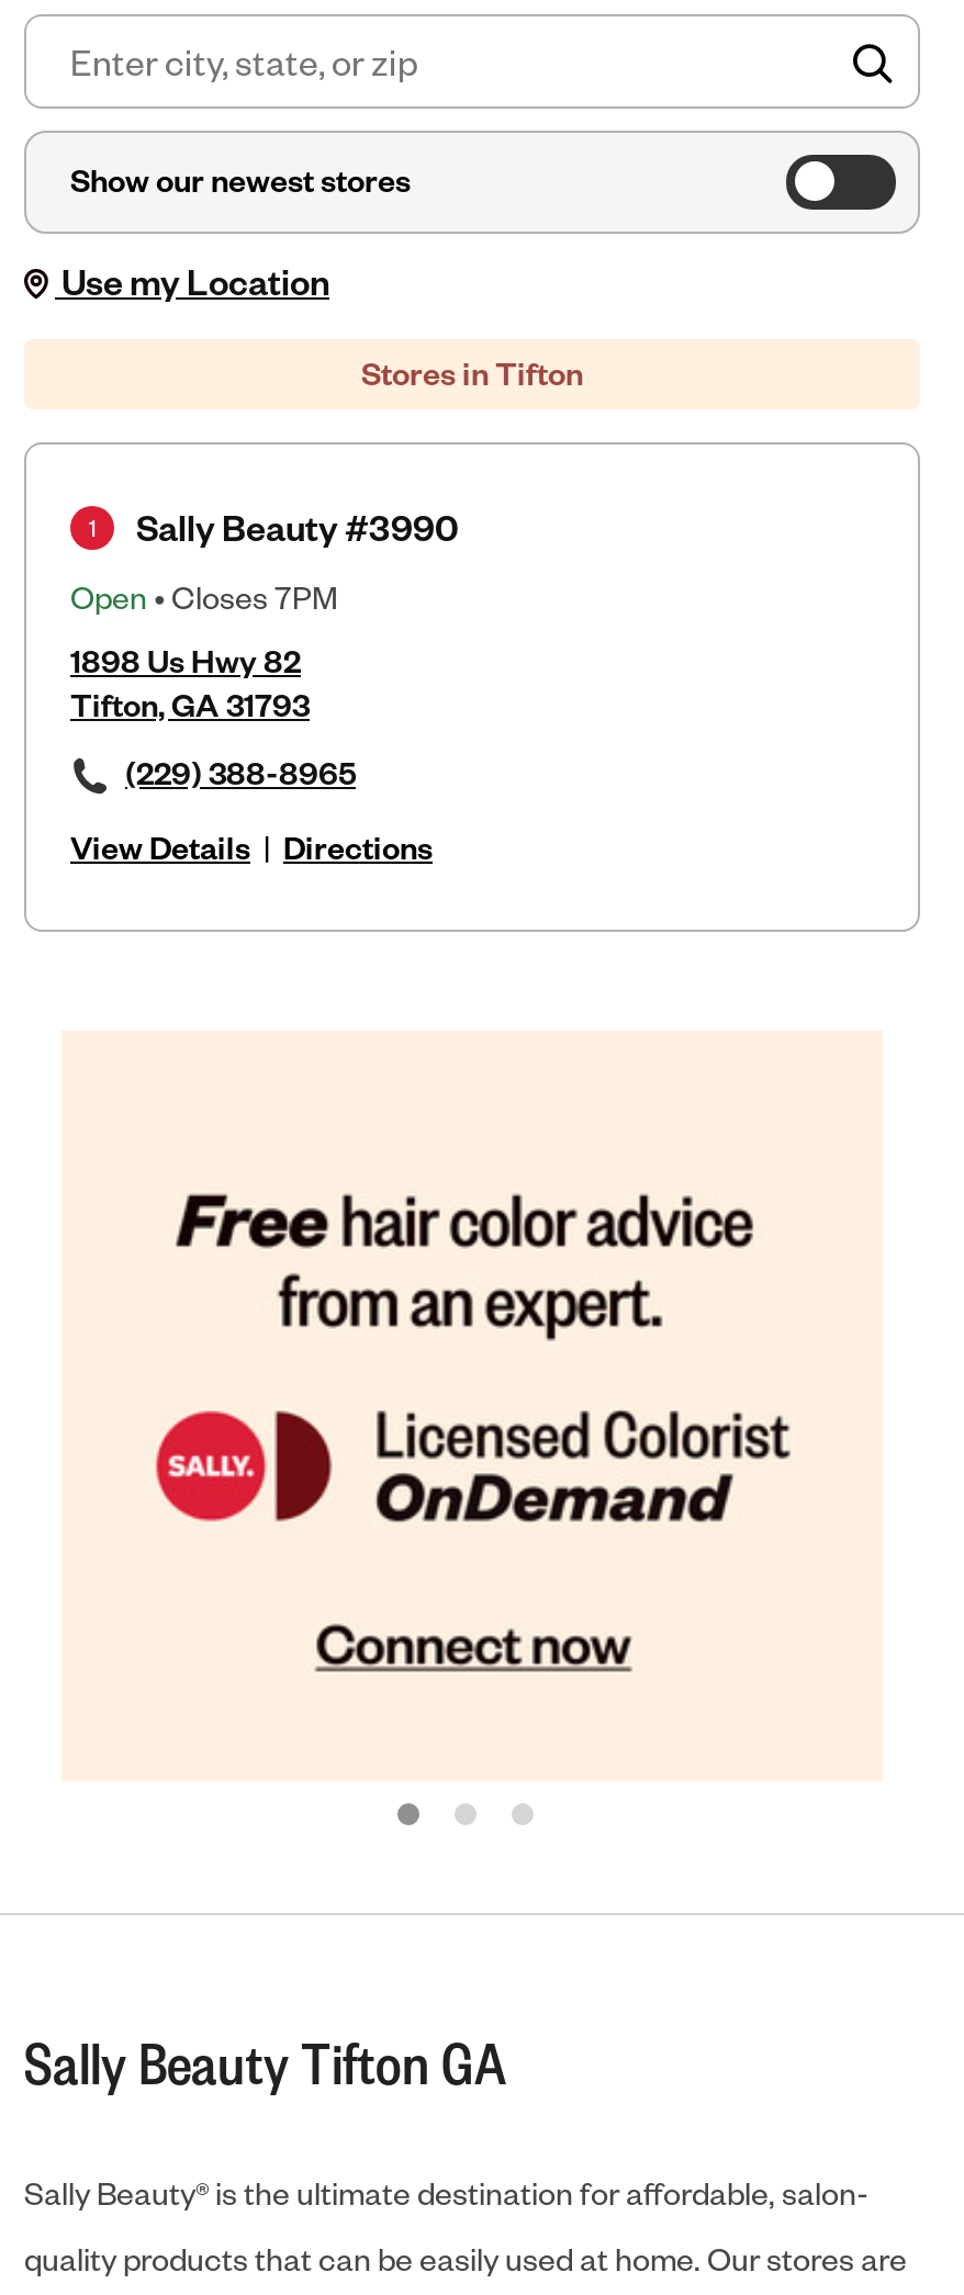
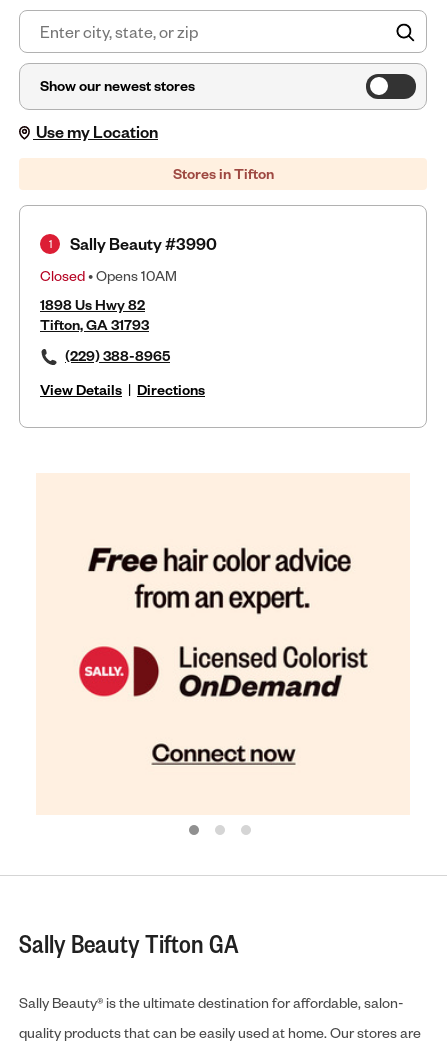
[70,576,338,618] Open • Closes 7PM -> [40,266,177,285] Closed • Opens 10AM

